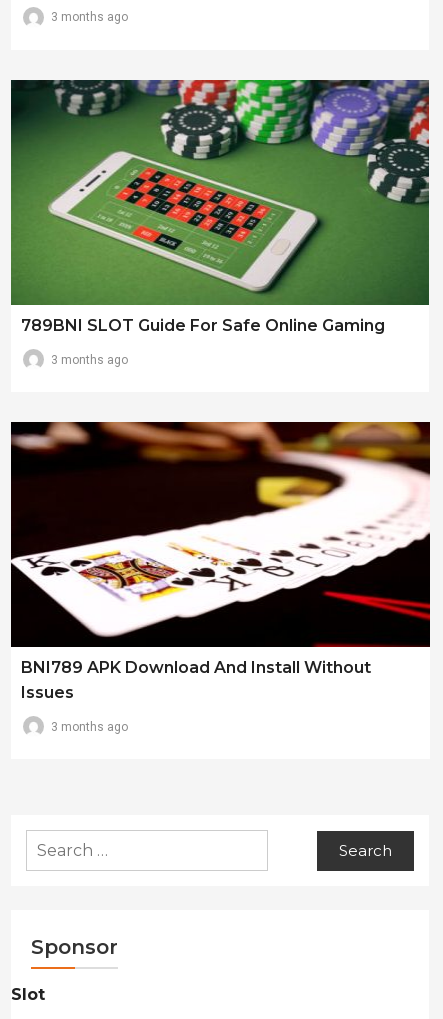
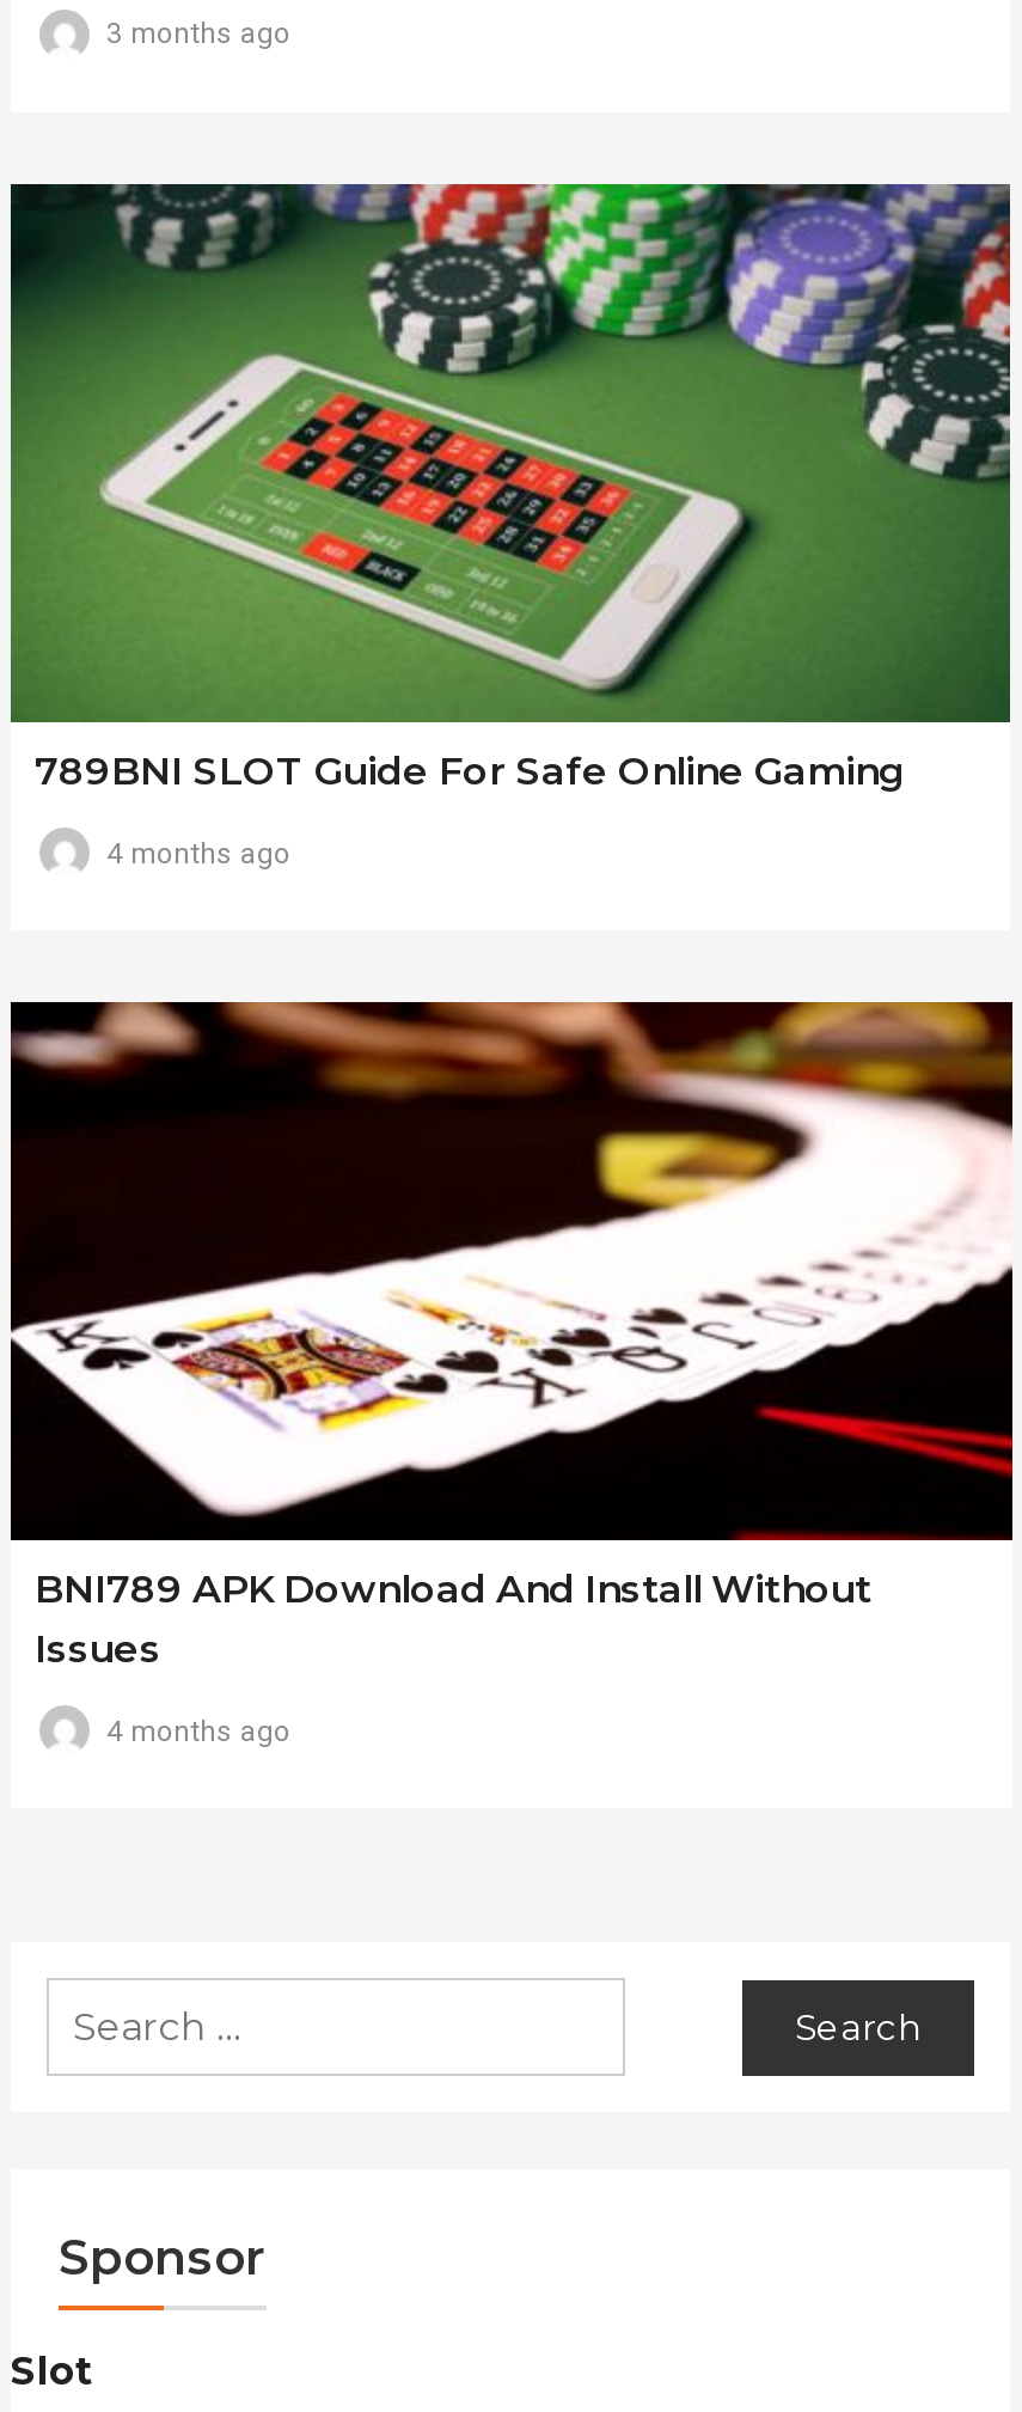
[51,353,128,367] 3 months ago -> [106,837,290,870] 4 months ago
[51,720,128,734] 3 months ago -> [106,1715,290,1749] 4 months ago

